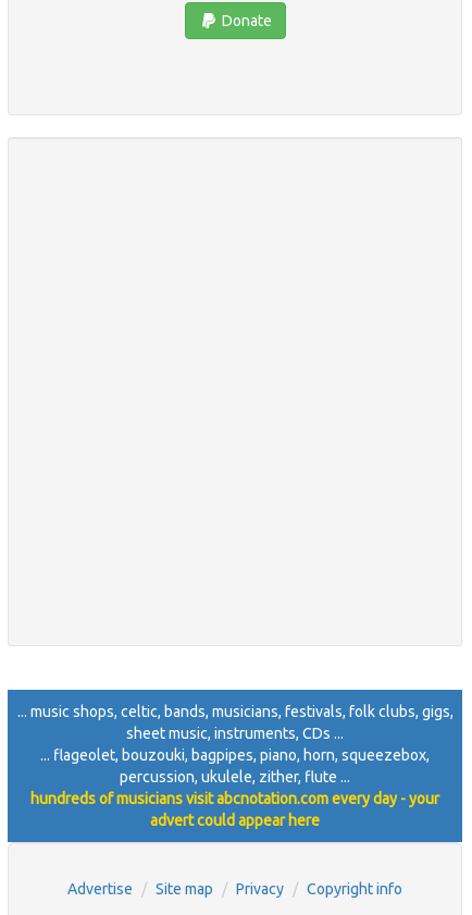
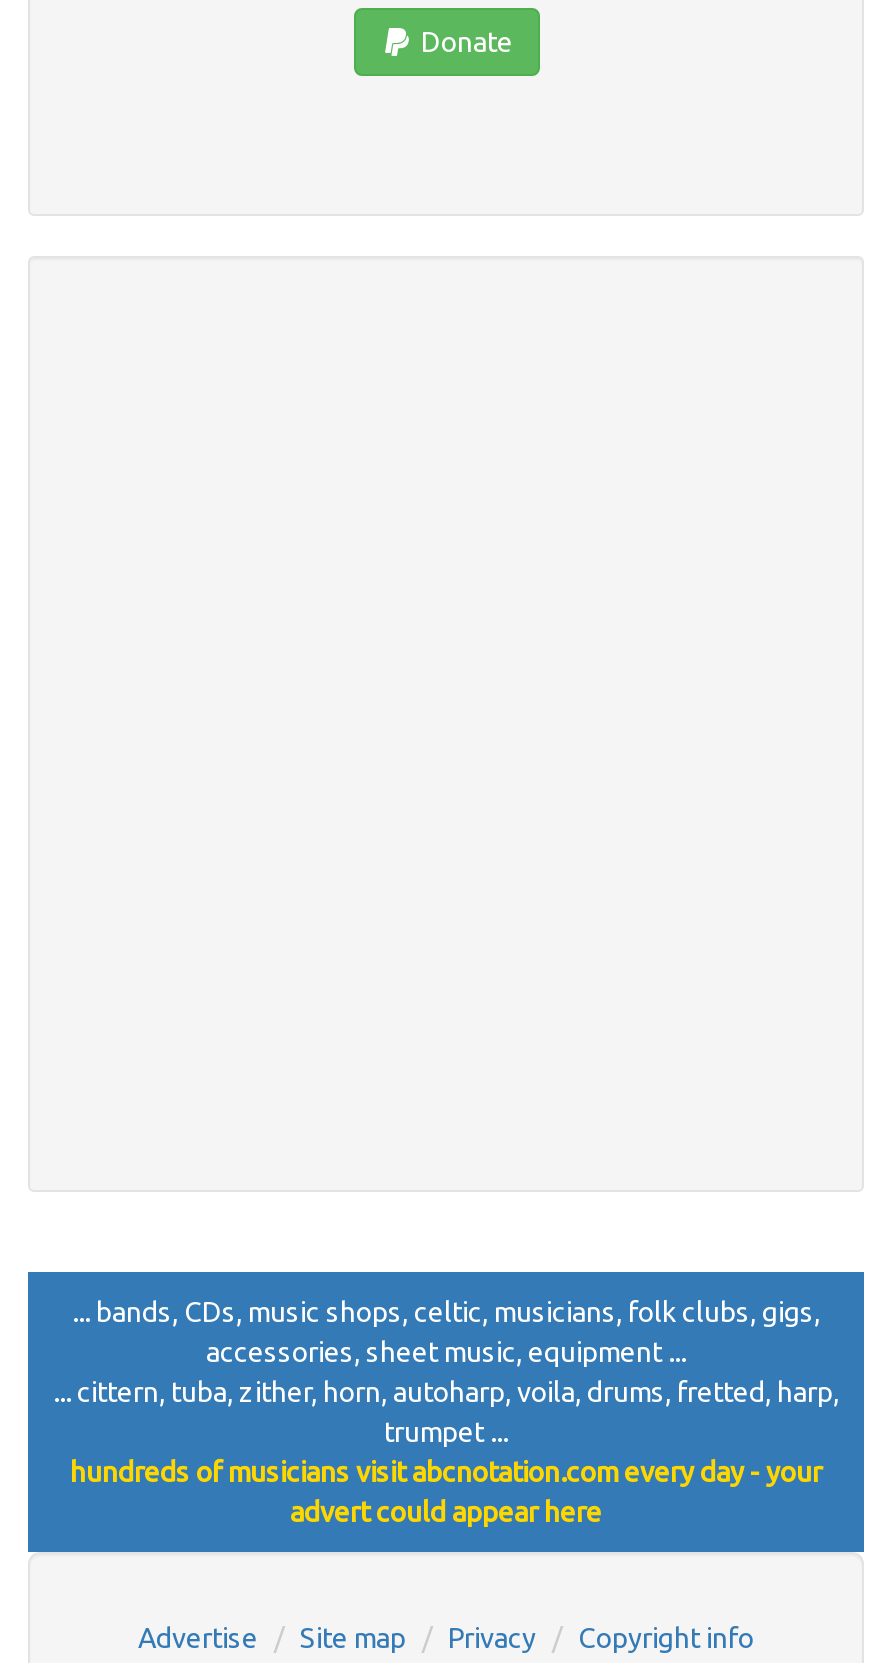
[17,703,453,785] ... music shops, celtic, bands, musicians, festivals, folk clubs, gigs, | sheet music, instruments, CDs ... | ... flageolet, bouzouki, bagpipes, piano, horn, squeezebox, | percussion, ukulele, zither, flute ... -> [53,1296,839,1448] ... bands, CDs, music shops, celtic, musicians, folk clubs, gigs, | accessories, sheet music, equipment ... | ... cittern, tuba, zither, horn, autoharp, voila, drums, fretted, harp, | trumpet ...

